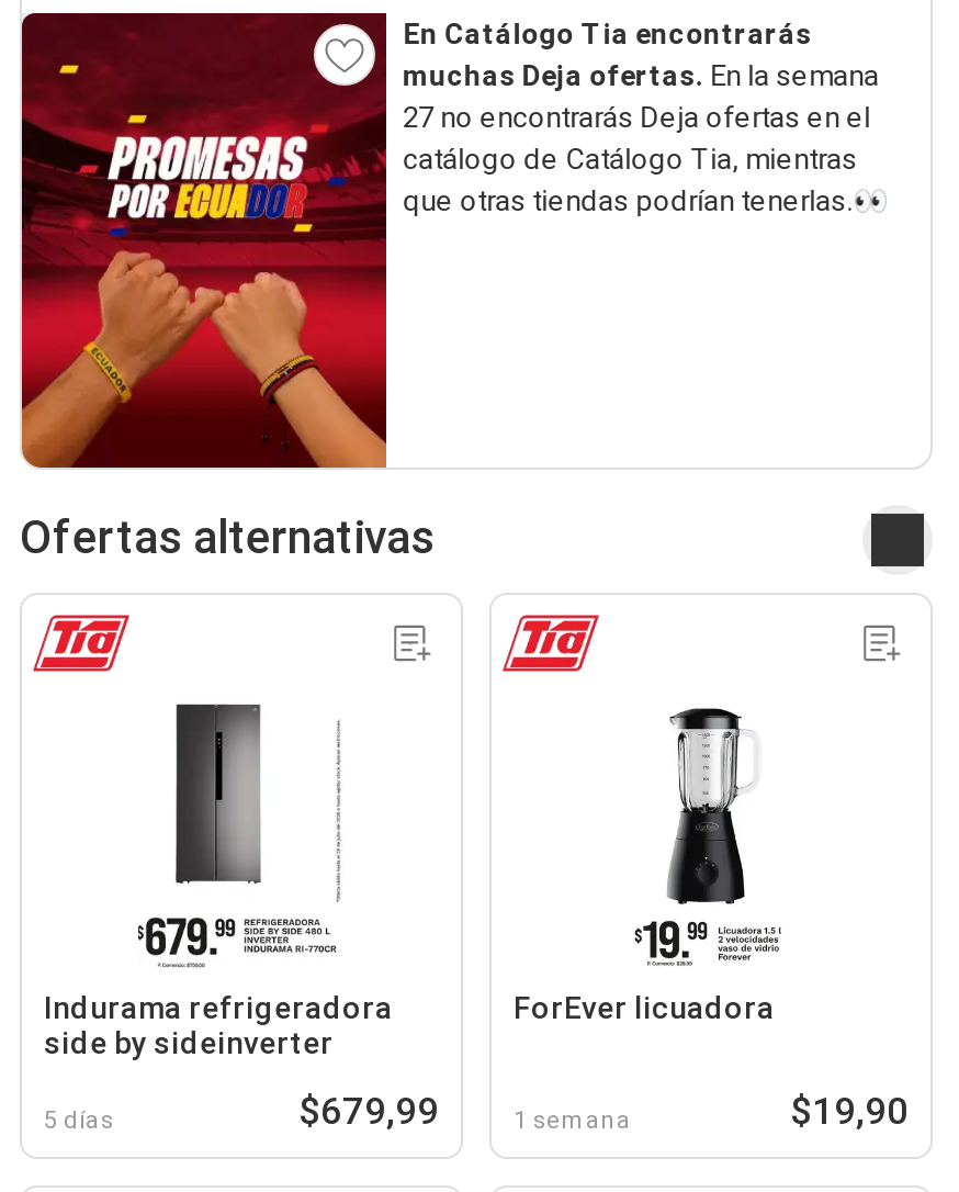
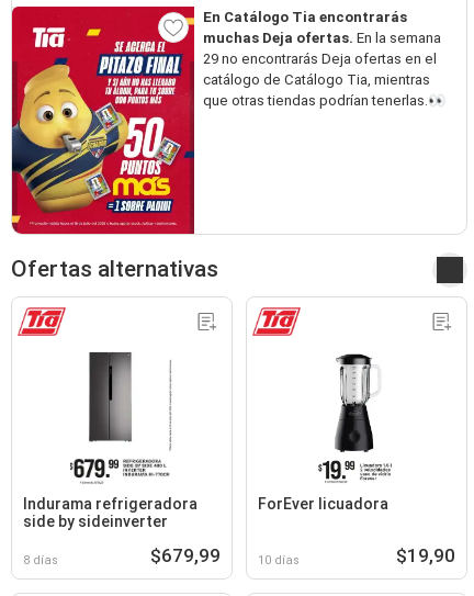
[20,11,870,470] [image] | 27 no encontrarás Deja ofertas en el -> [11,5,436,235] [image] | 29 no encontrarás Deja ofertas en el
[44,1106,114,1135] 5 días -> [23,553,58,567] 8 días
[514,1106,632,1135] 1 semana -> [258,553,300,567] 10 días

